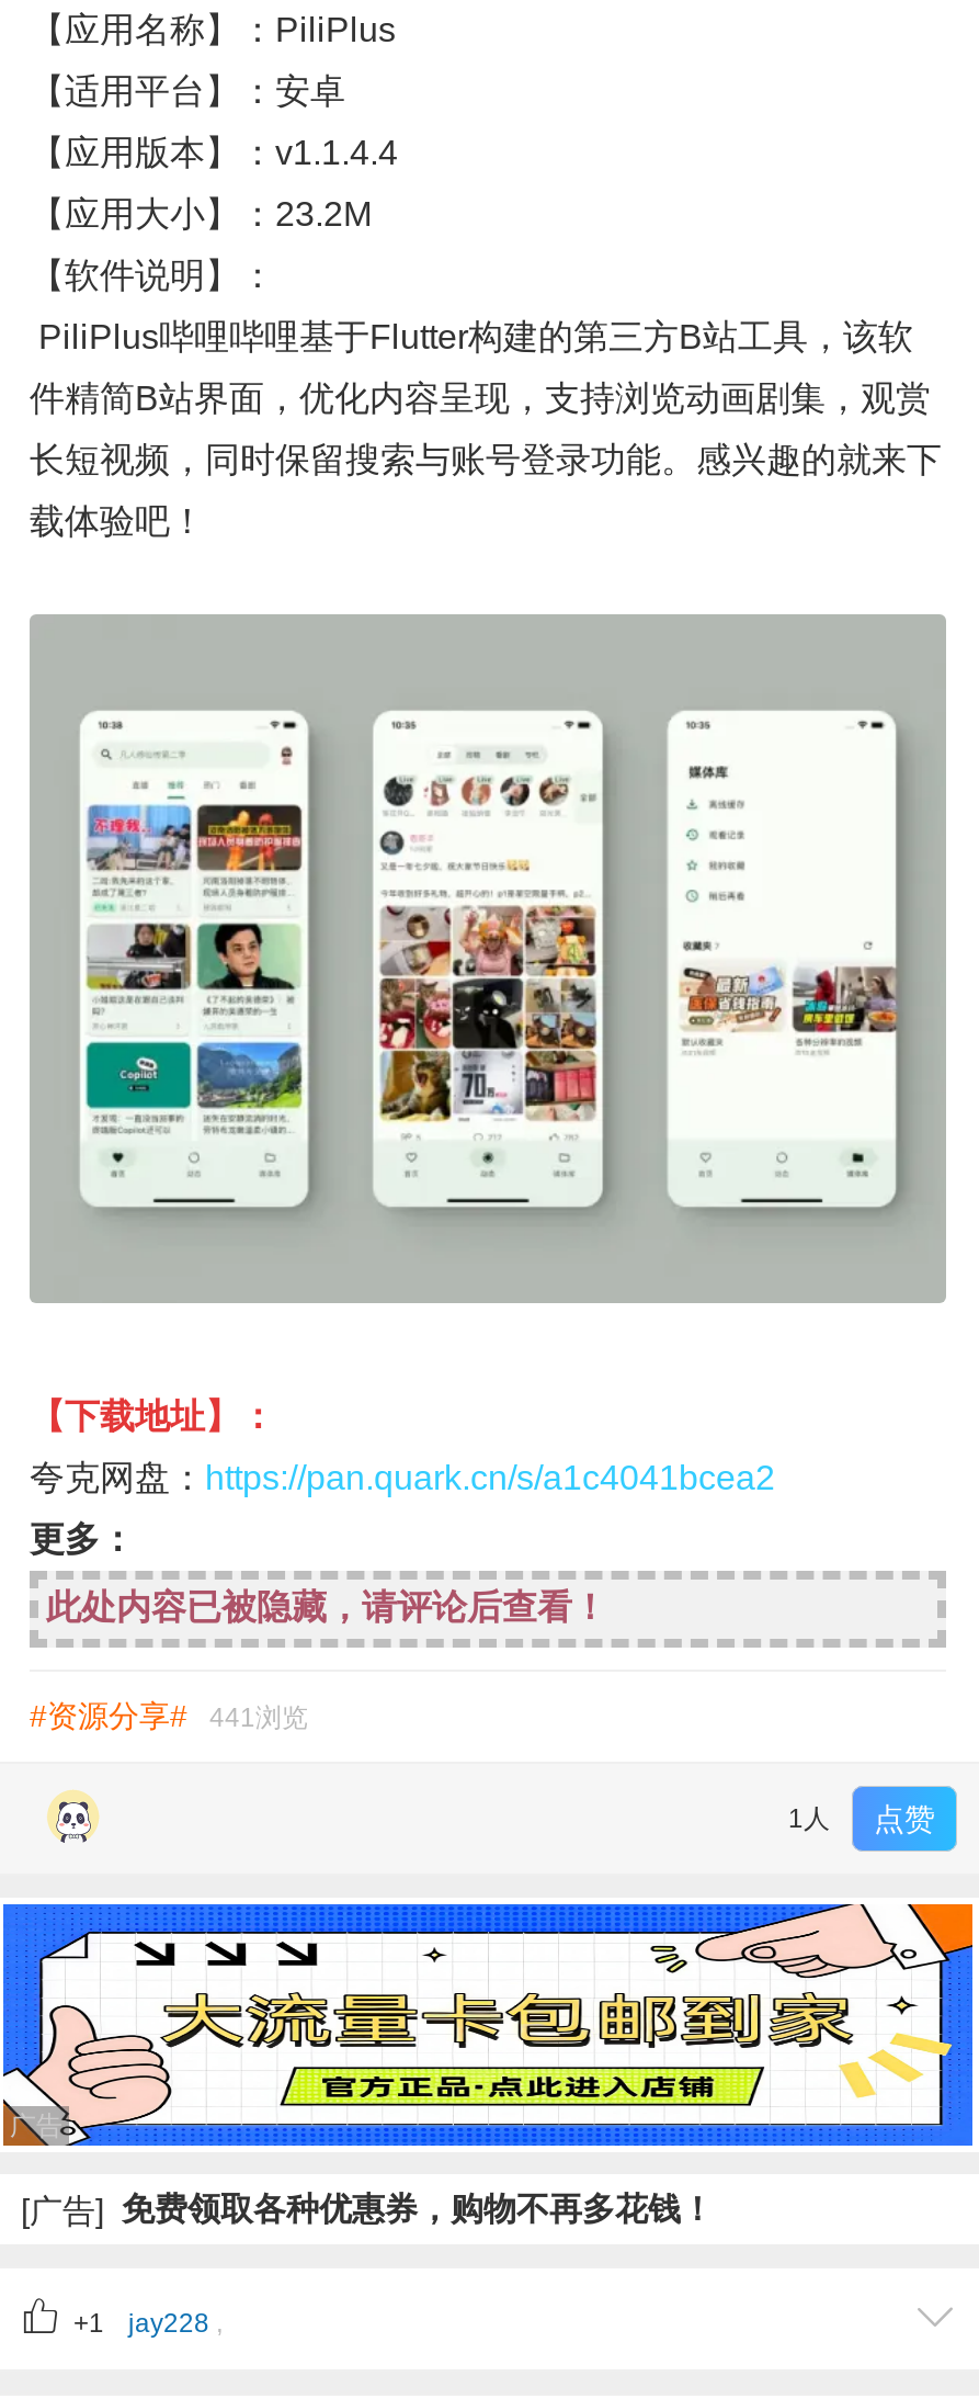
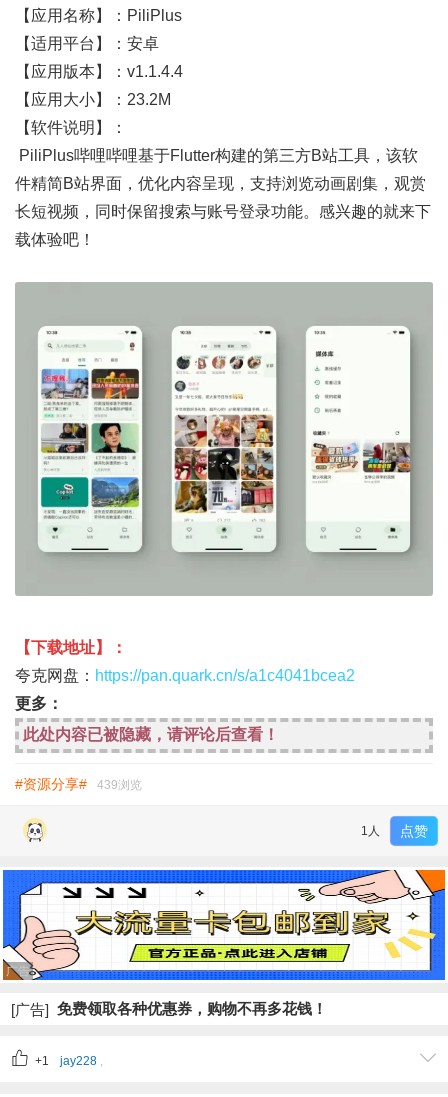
[30,1698,308,1733] #资源分享# 441浏览 -> [15,776,142,792] #资源分享# 439浏览

